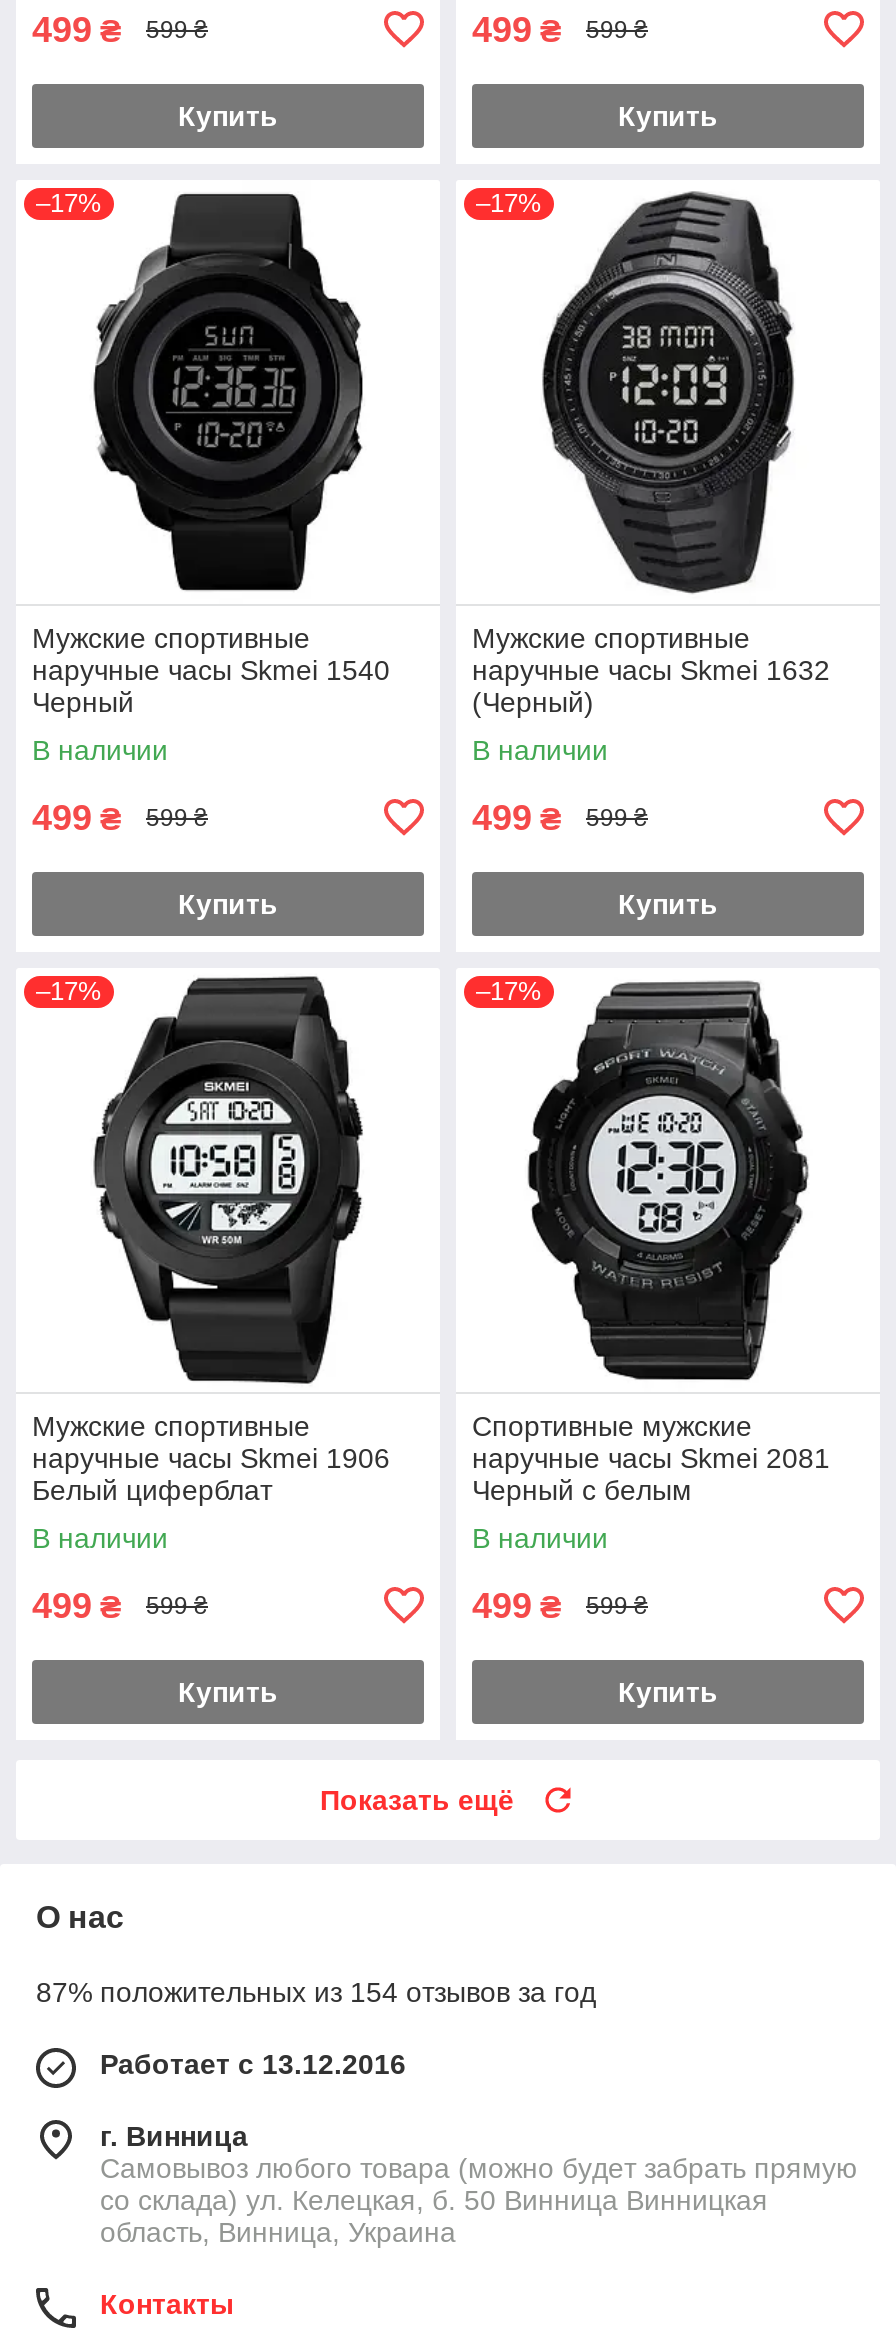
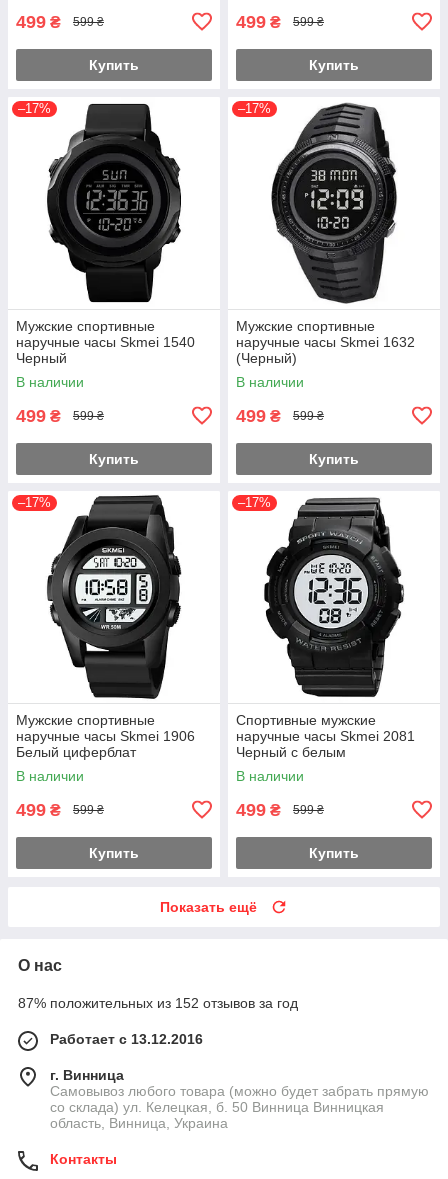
[36,1976,596,2008] 87% положительных из 154 отзывов за год -> [18,995,298,1011] 87% положительных из 152 отзывов за год

